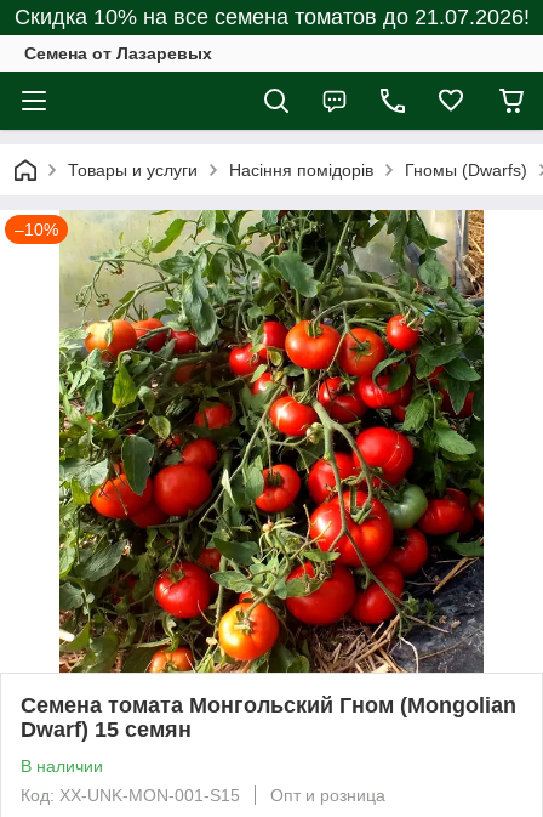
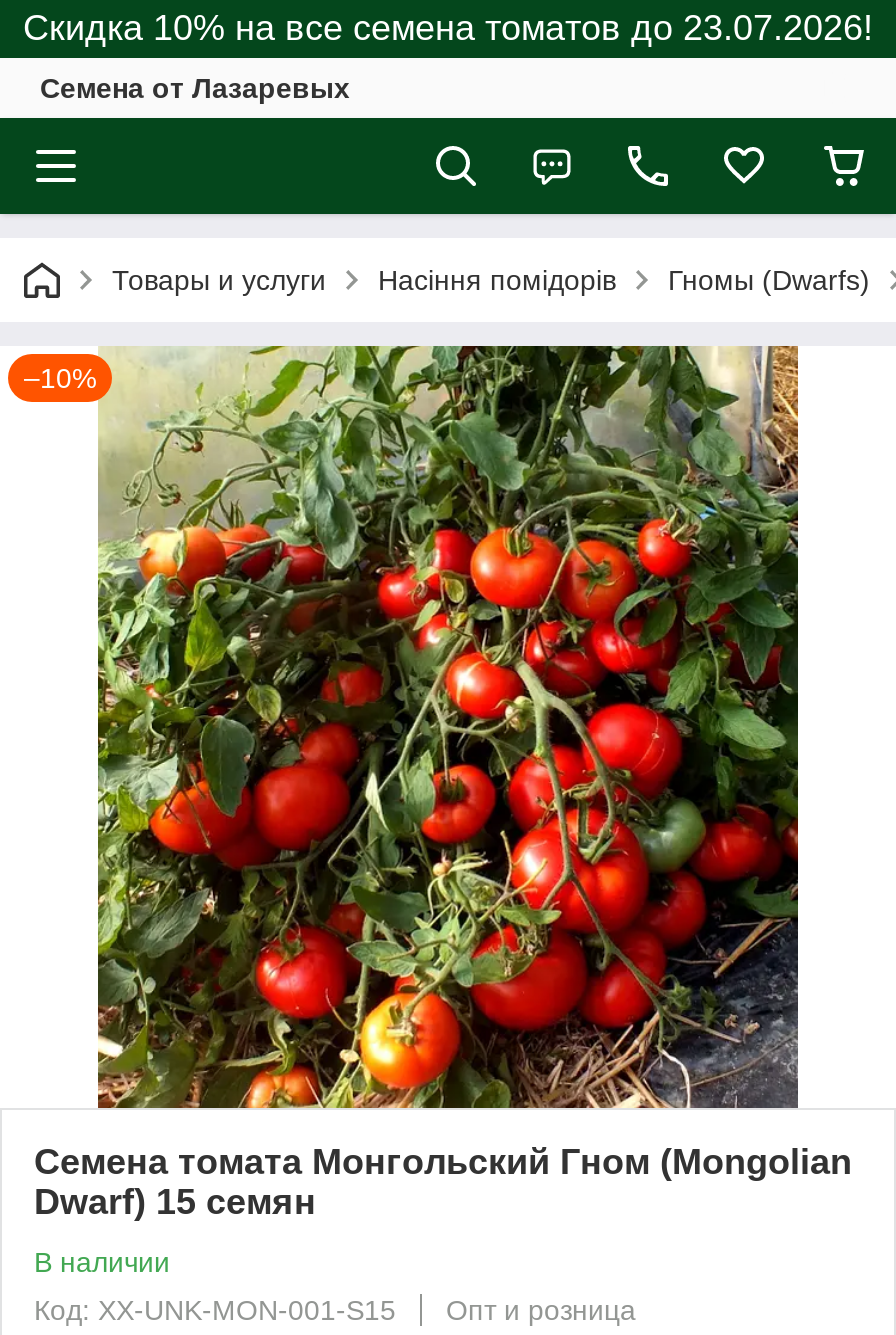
[14,5,529,29] Скидка 10% на все семена томатов до 21.07.2026! -> [23,8,873,48] Скидка 10% на все семена томатов до 23.07.2026!

